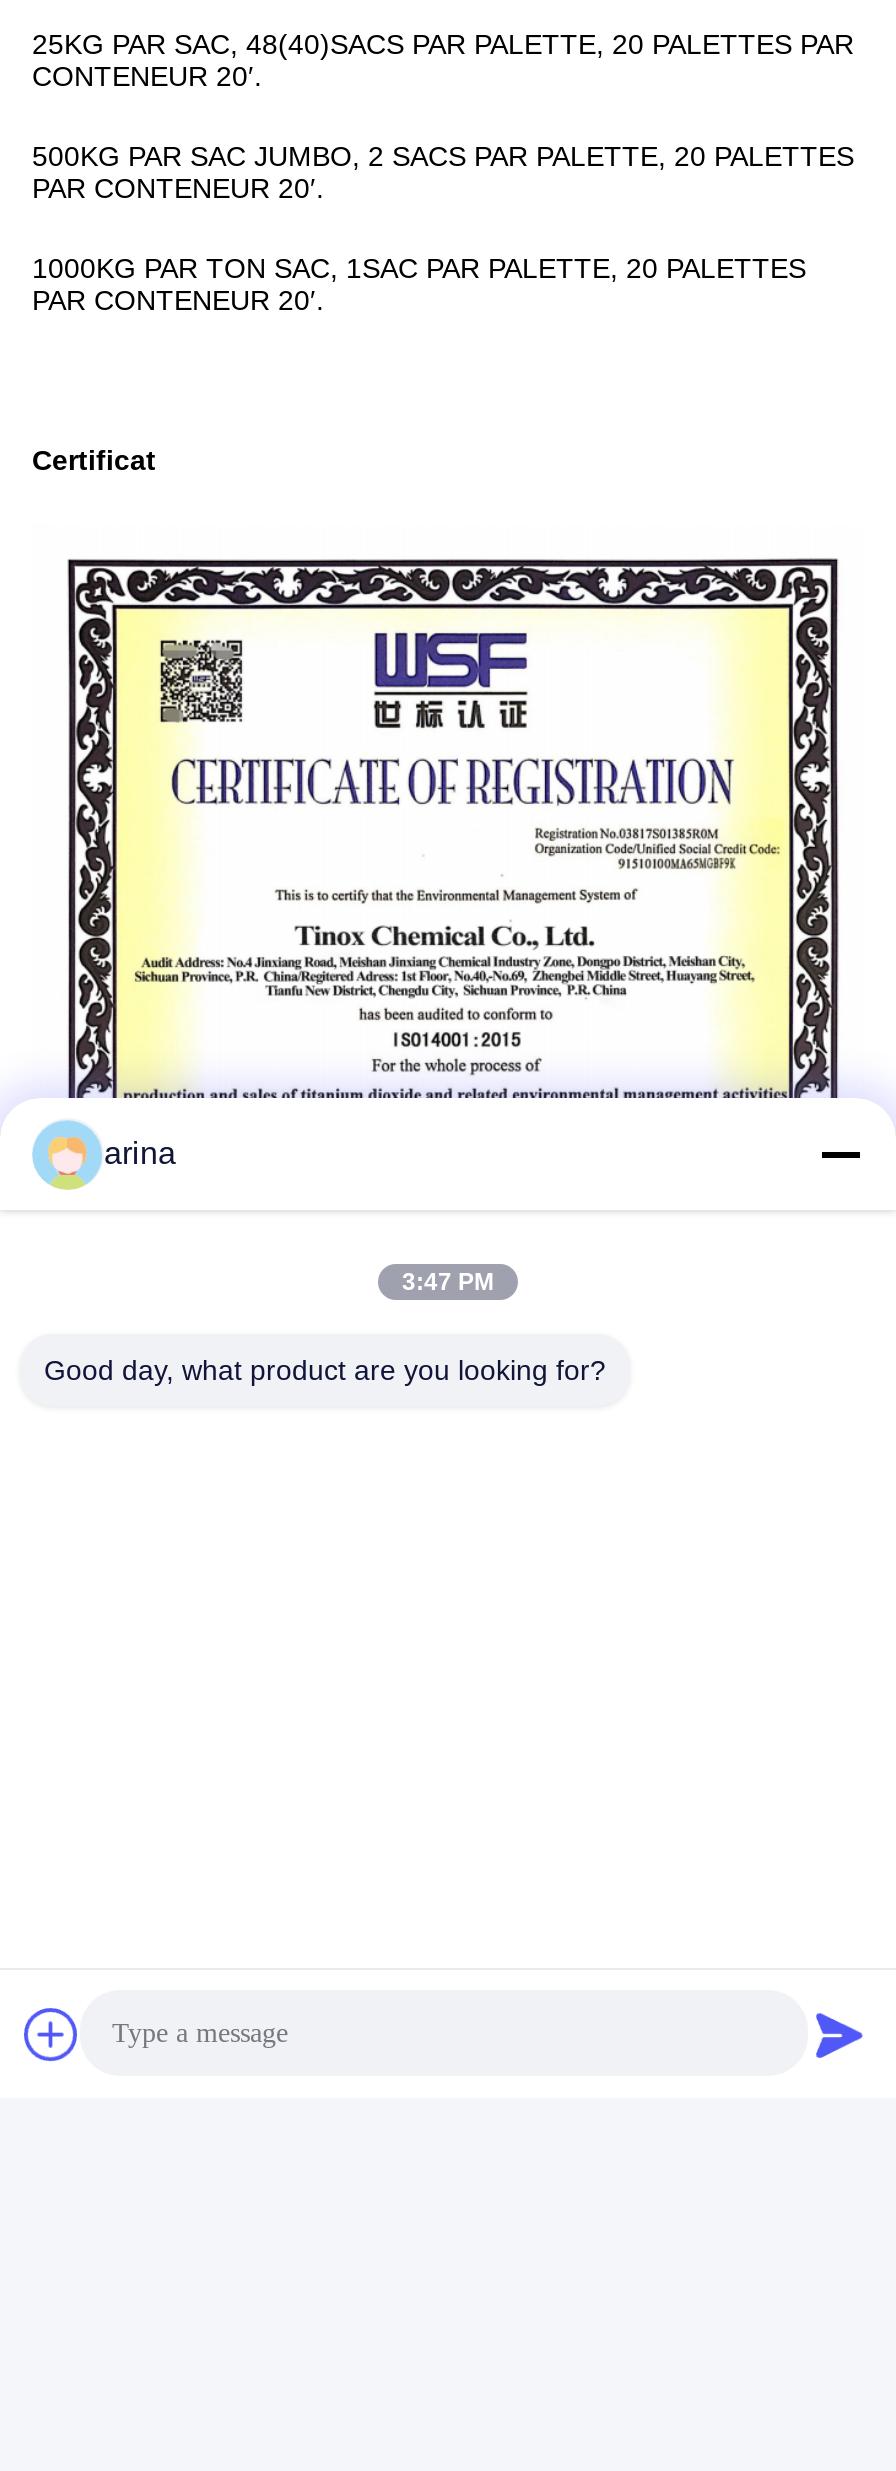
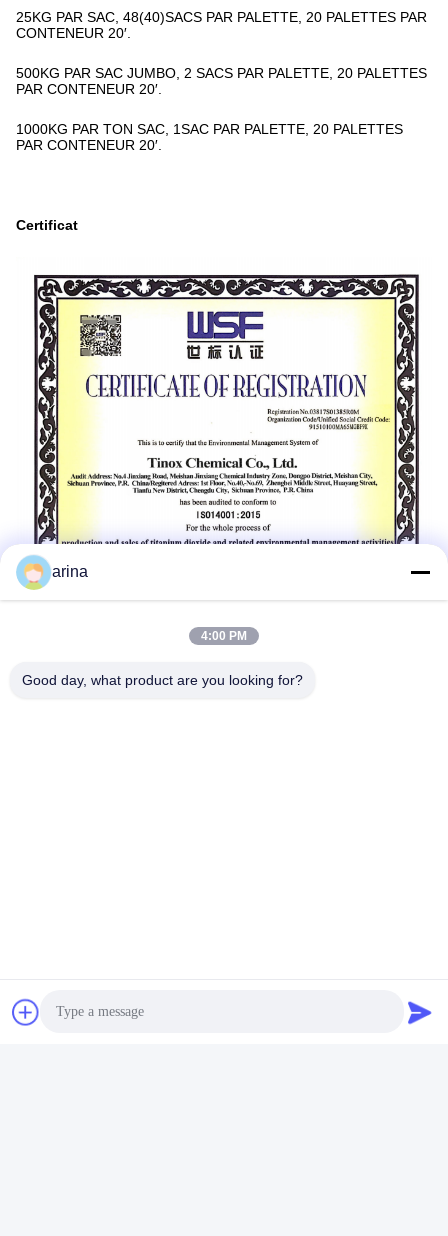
[402,1268,494,1296] 3:47 PM -> [201,629,247,643] 4:00 PM

